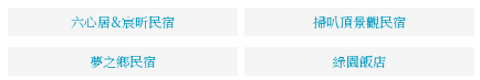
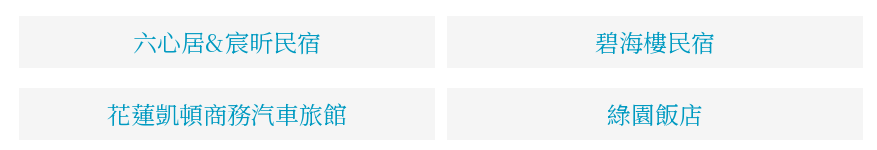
[313,12,406,30] 掃叭頂景觀民宿 -> [595,24,715,58] 碧海樓民宿
[90,51,156,70] 夢之鄉民宿 -> [107,96,347,130] 花蓮凱頓商務汽車旅館

